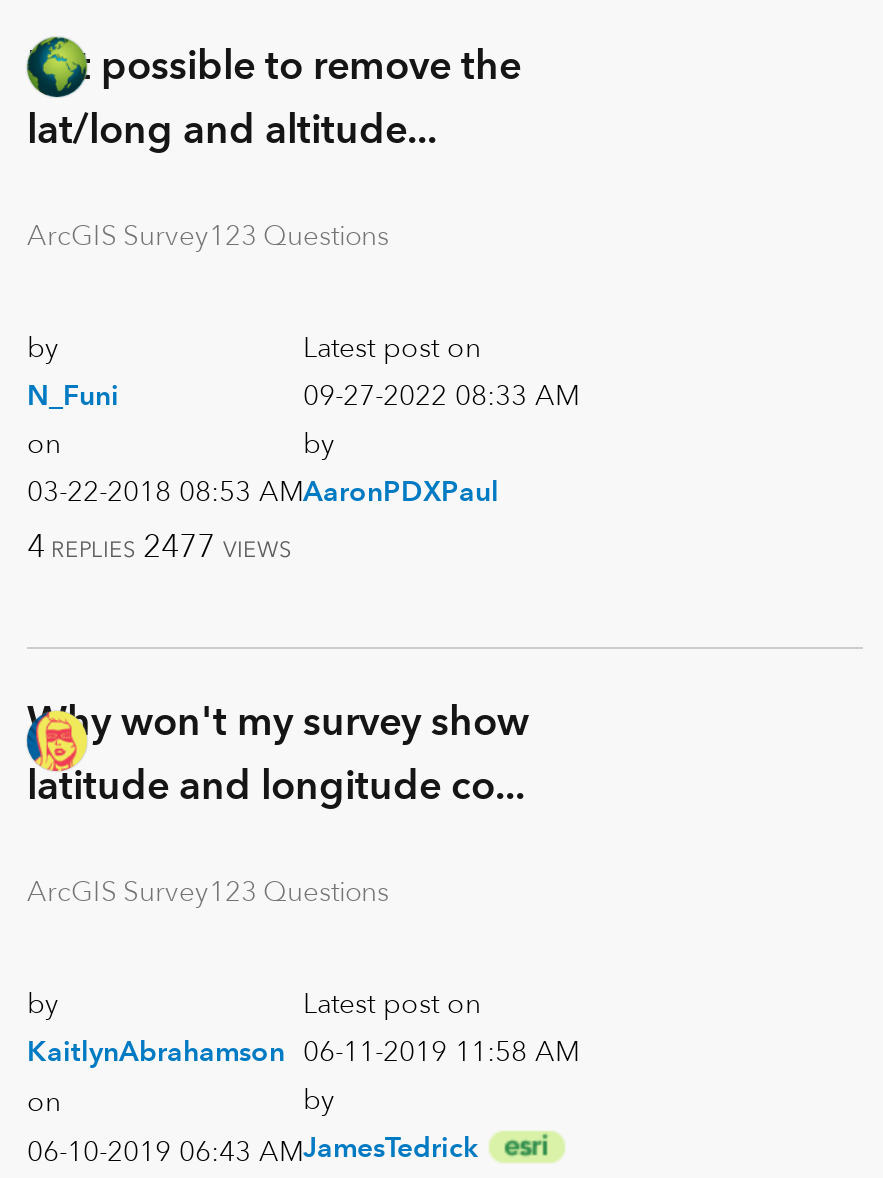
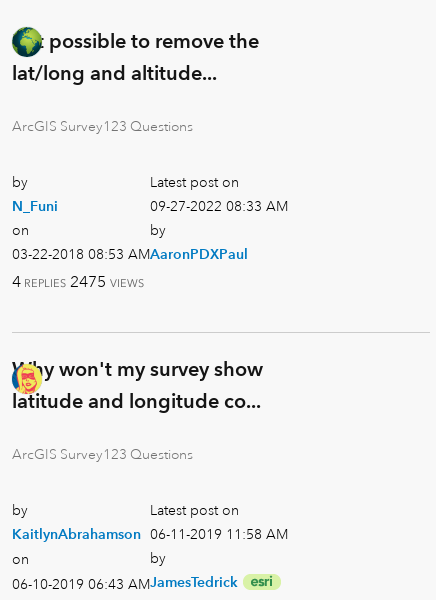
[27,526,291,566] 4 REPLIES 2477 VIEWS -> [12,271,144,291] 4 REPLIES 2475 VIEWS

